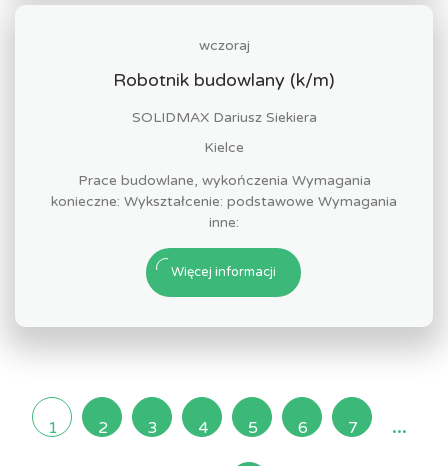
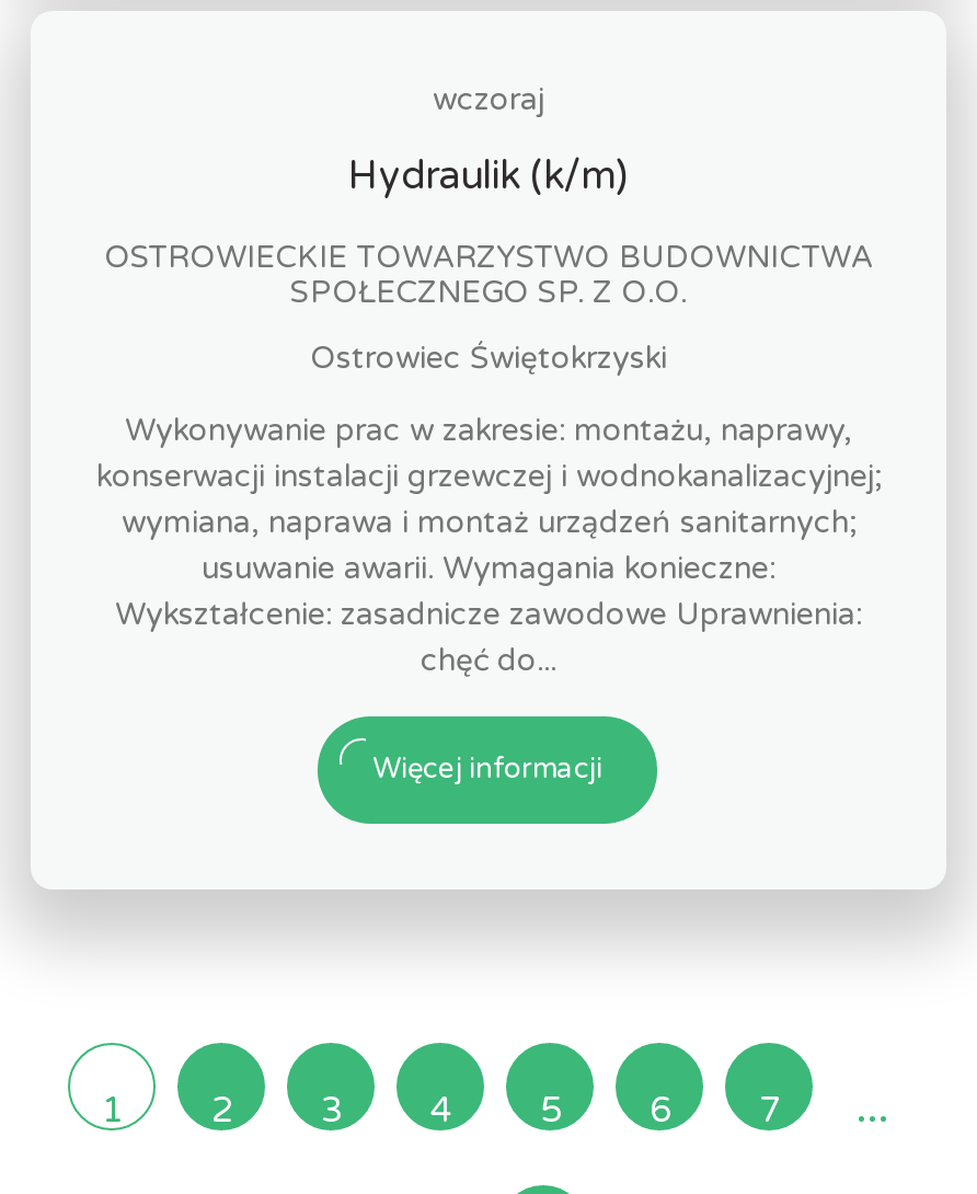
[113,69,335,91] Robotnik budowlany (k/m) -> [348,151,629,199] Hydraulik (k/m)
[131,109,316,126] SOLIDMAX Dariusz Siekiera -> [104,239,873,311] OSTROWIECKIE TOWARZYSTWO BUDOWNICTWA | SPOŁECZNEGO SP. Z O.O.
[204,139,244,156] Kielce -> [310,340,667,377] Ostrowiec Świętokrzyski
[51,172,397,231] Prace budowlane, wykończenia Wymagania | konieczne: Wykształcenie: podstawowe Wymagania | inne: -> [96,412,881,679] Wykonywanie prac w zakresie: montażu, naprawy, | konserwacji instalacji grzewczej i wodnokanalizacyjnej; | wymiana, naprawa i montaż urządzeń sanitarnych; | usuwanie awarii. Wymagania konieczne: | Wykształcenie: zasadnicze zawodowe Uprawnienia: | chęć do...

